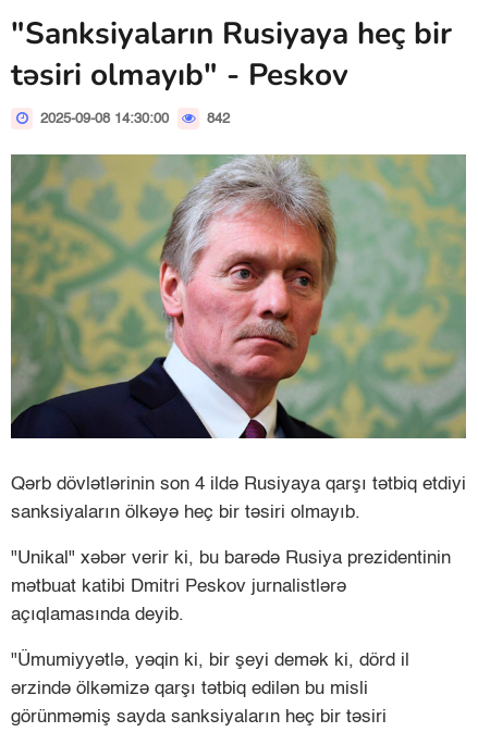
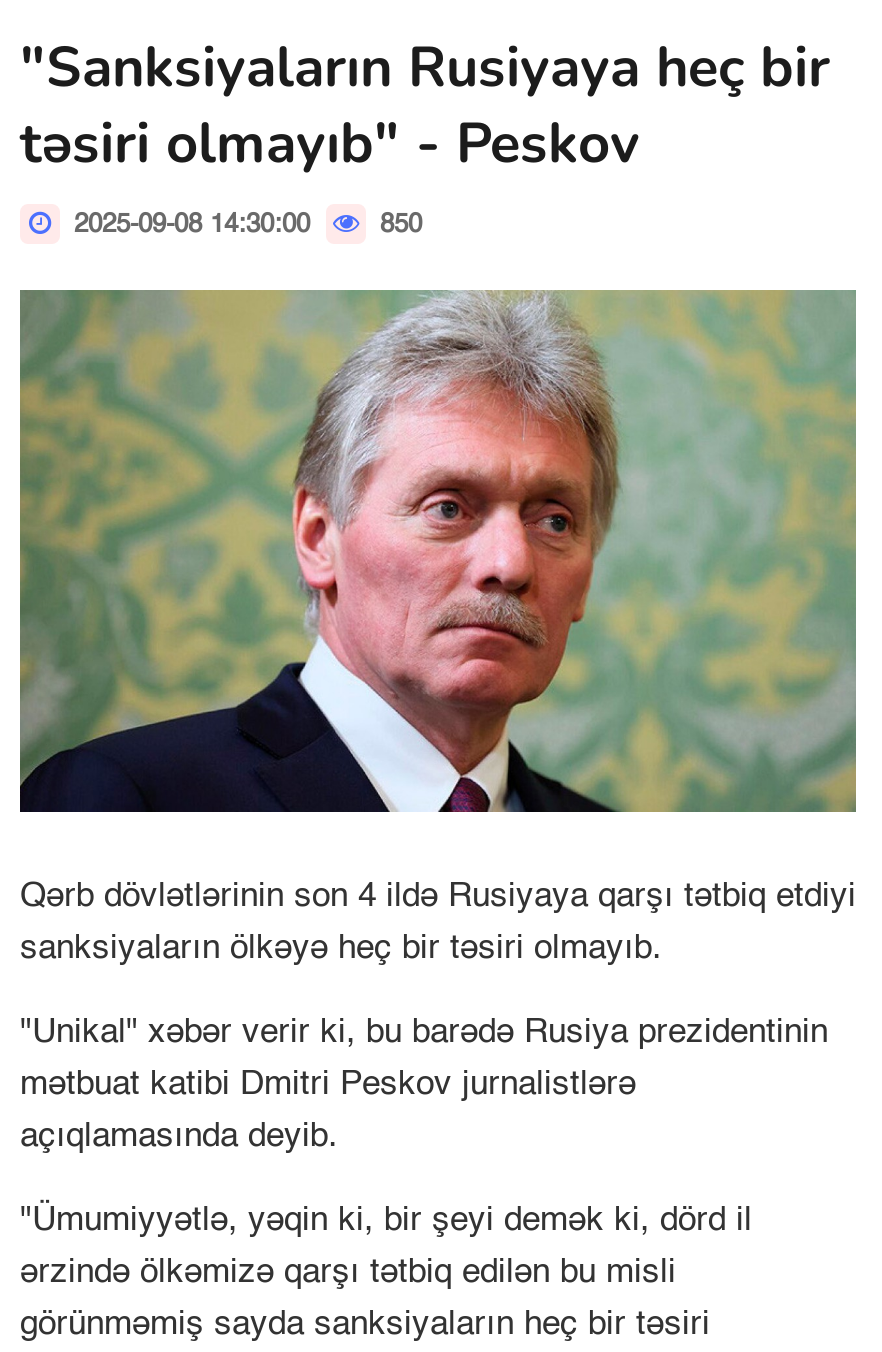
[203,112,230,126] 842 -> [372,212,422,238] 850

